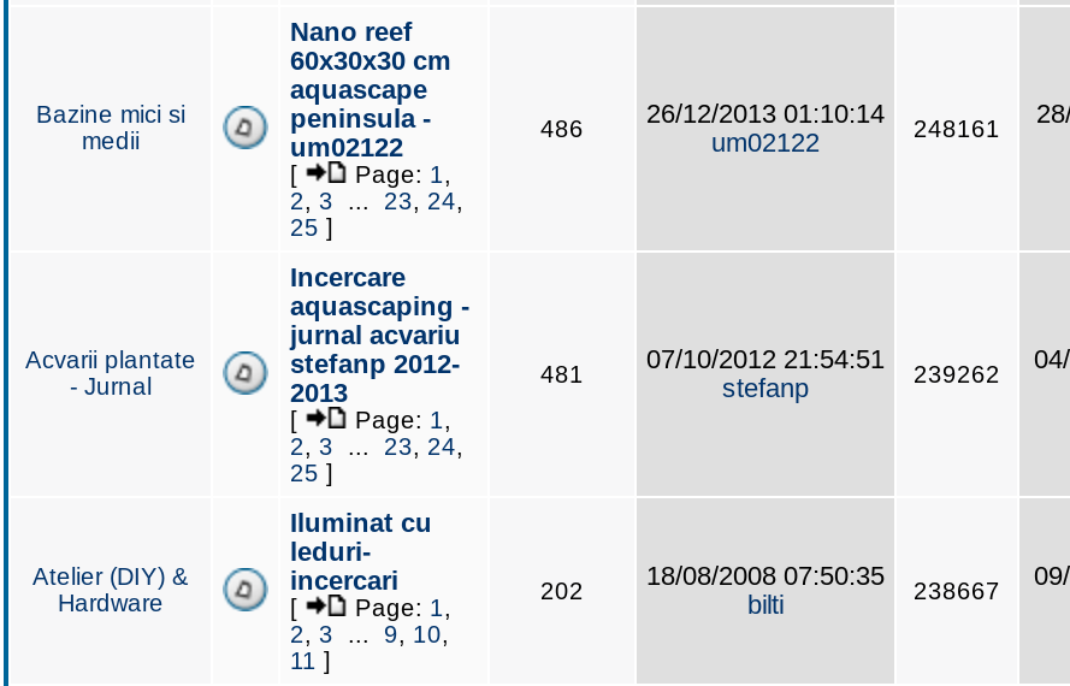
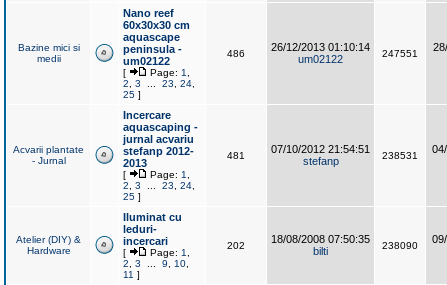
[914,116,1000,142] 248161 -> [382,48,418,59] 247551
[914,361,1000,388] 239262 -> [382,150,418,161] 238531
[914,578,1000,604] 238667 -> [382,240,418,251] 238090

